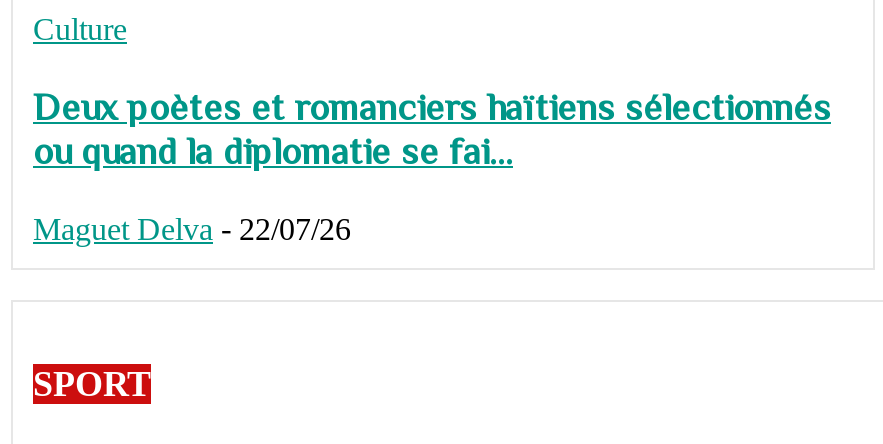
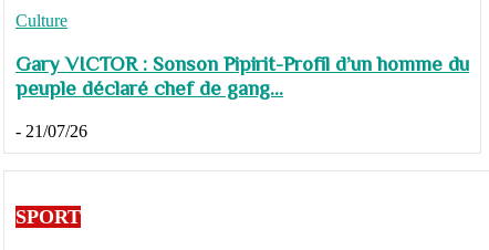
[33,86,831,172] Deux poètes et romanciers haïtiens sélectionnés | ou quand la diplomatie se fai... -> [15,52,469,99] Gary VICTOR : Sonson Pipirit-Profil d’un homme du | peuple déclaré chef de gang...
[33,211,351,245] Maguet Delva - 22/07/26 -> [15,121,87,140] - 21/07/26

